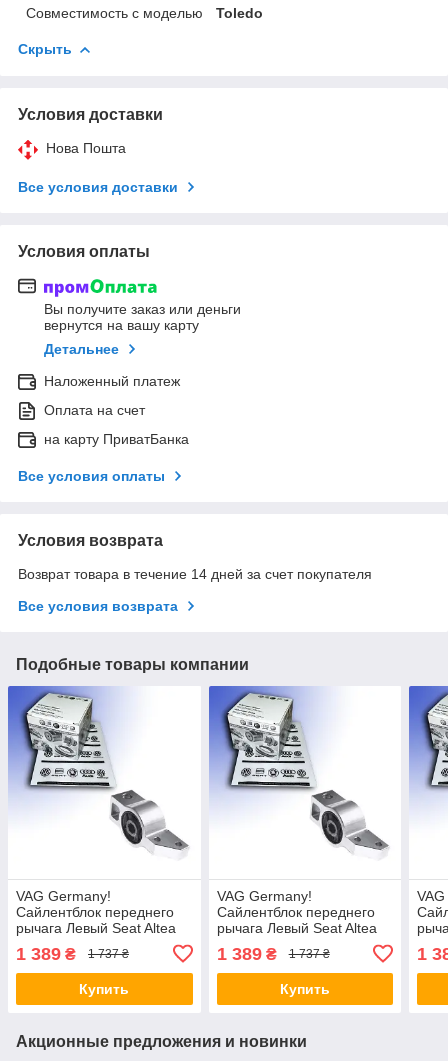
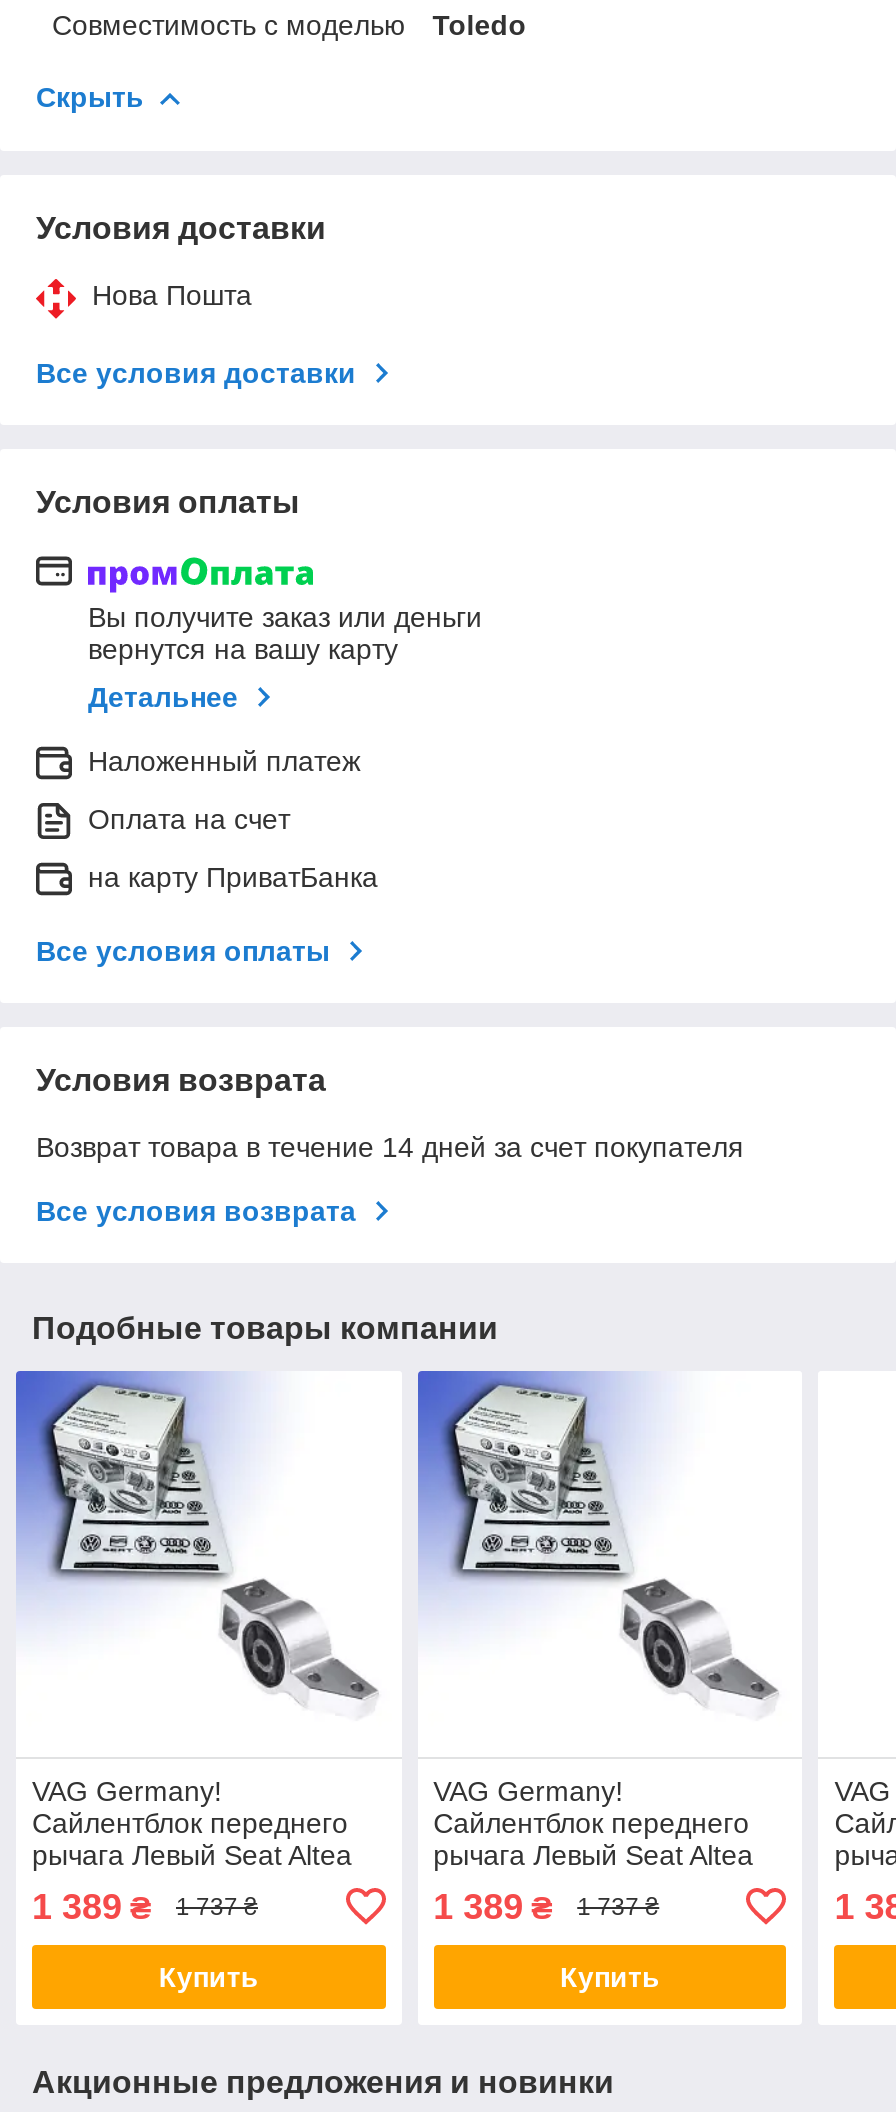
[408,685,445,806] [image] -> none

